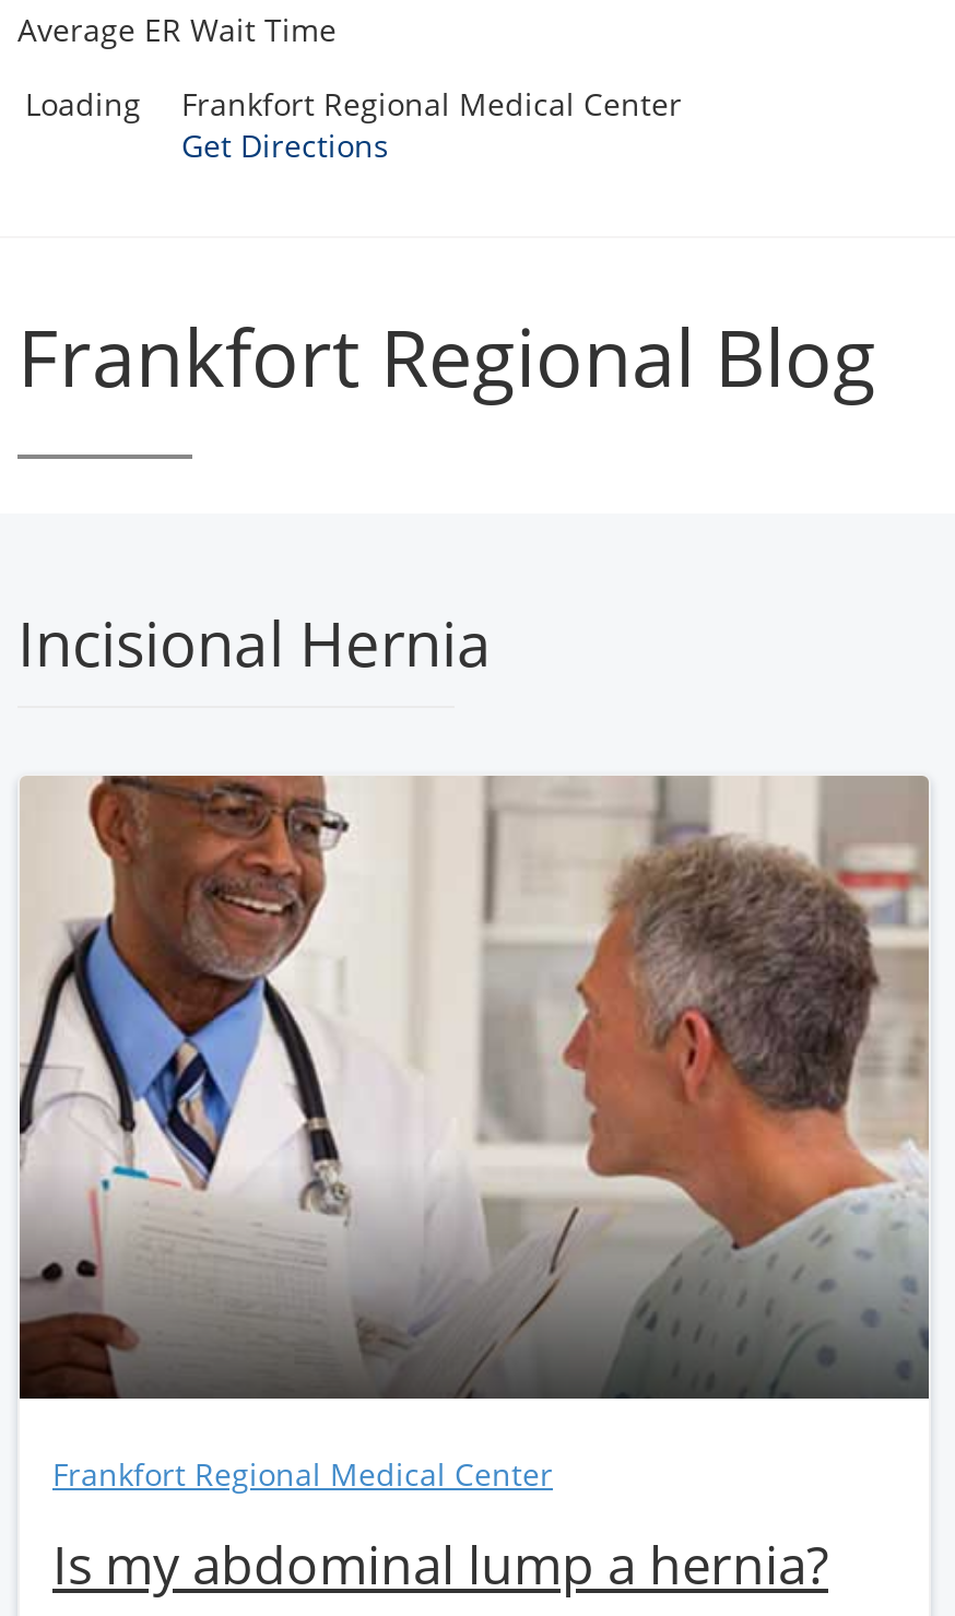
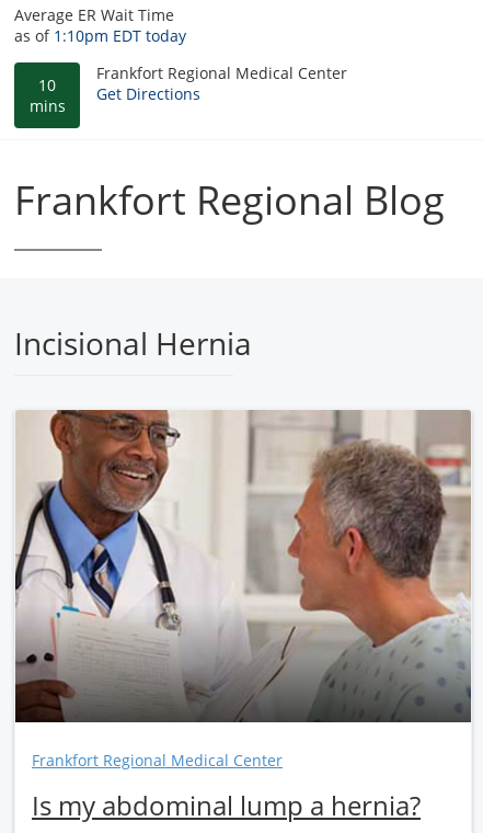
[25,83,141,125] Loading -> [14,25,186,116] as of 1:10pm EDT today | 10 | mins

